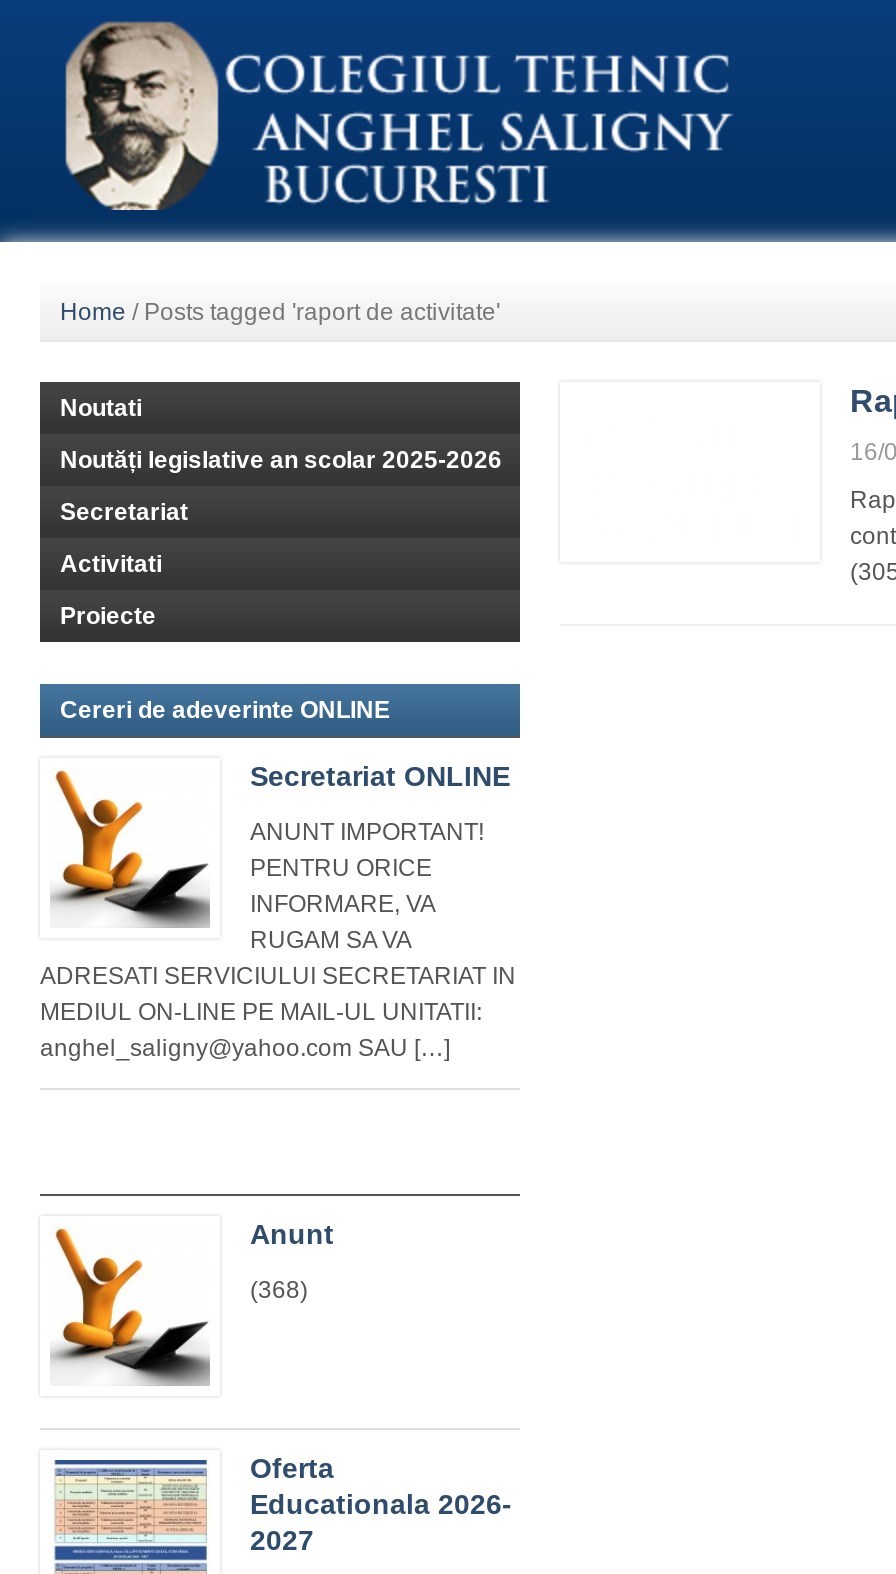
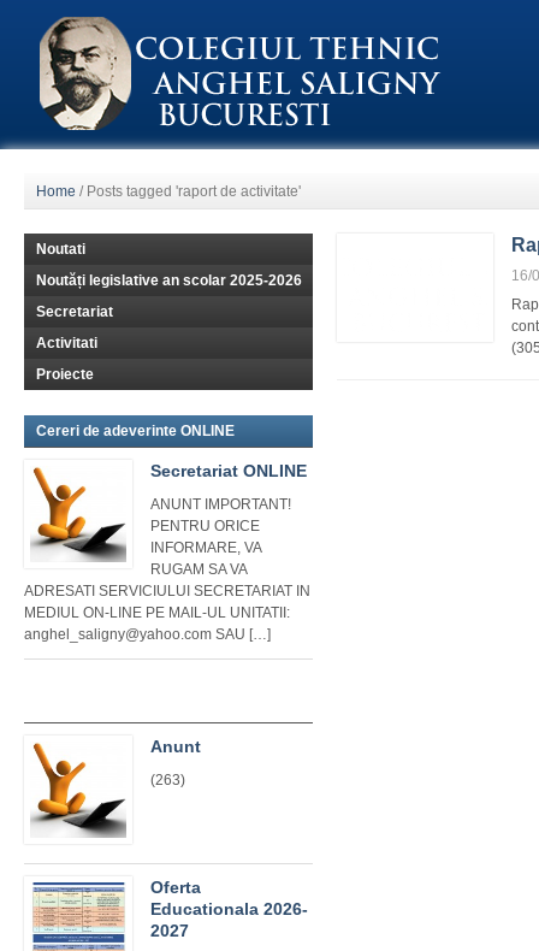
[250,1276,308,1304] (368) -> [150,772,185,788] (263)

